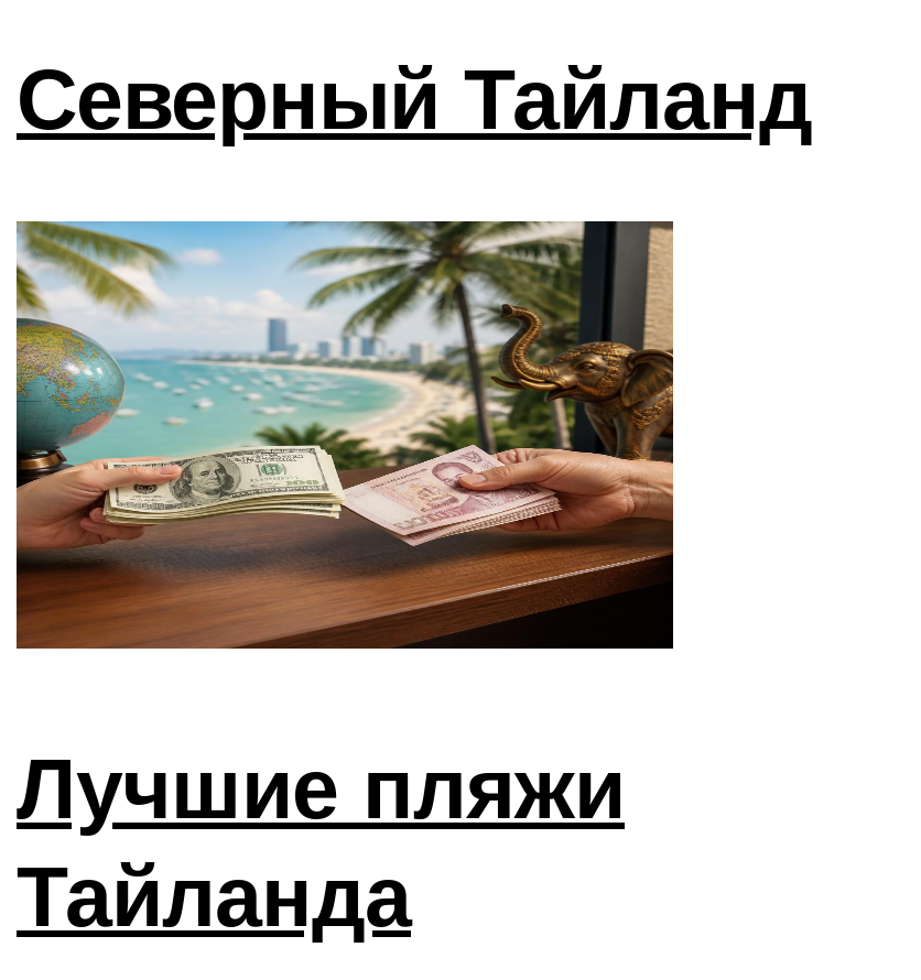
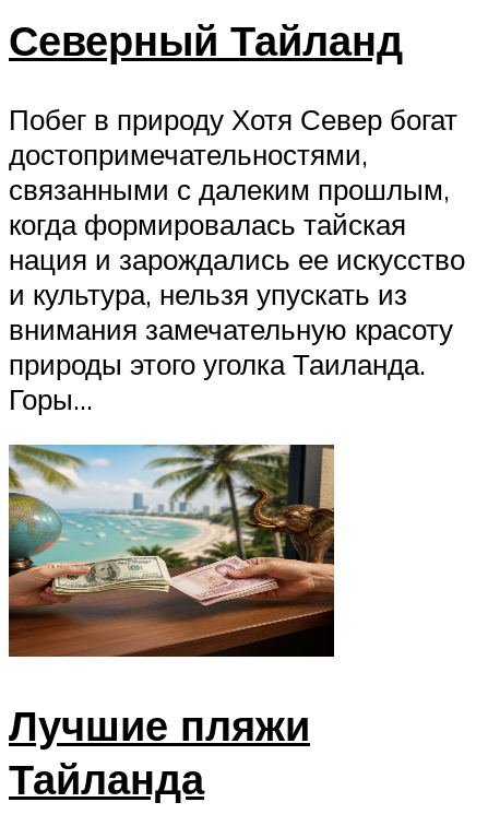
none -> [9,102,465,416] Побег в природу Хотя Север богат | достопримечательностями, | связанными с далеким прошлым, | когда формировалась тайская | нация и зарождались ее искусство | и культура, нельзя упускать из | внимания замечательную красоту | природы этого уголка Таиланда. | Горы...

